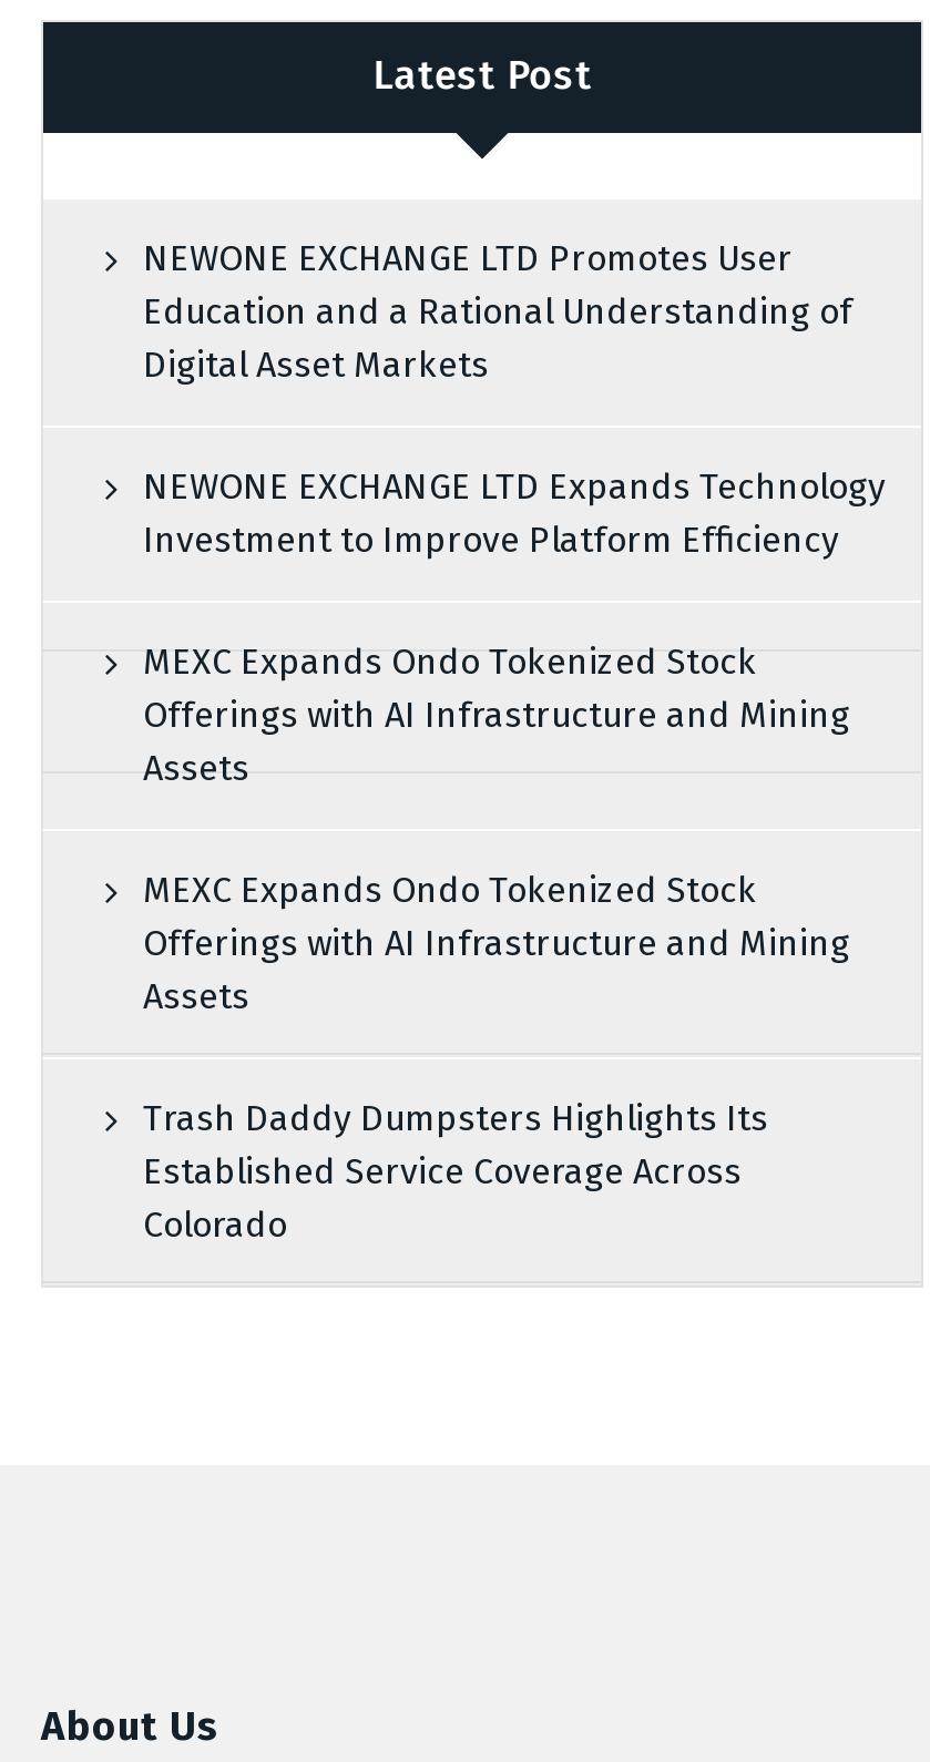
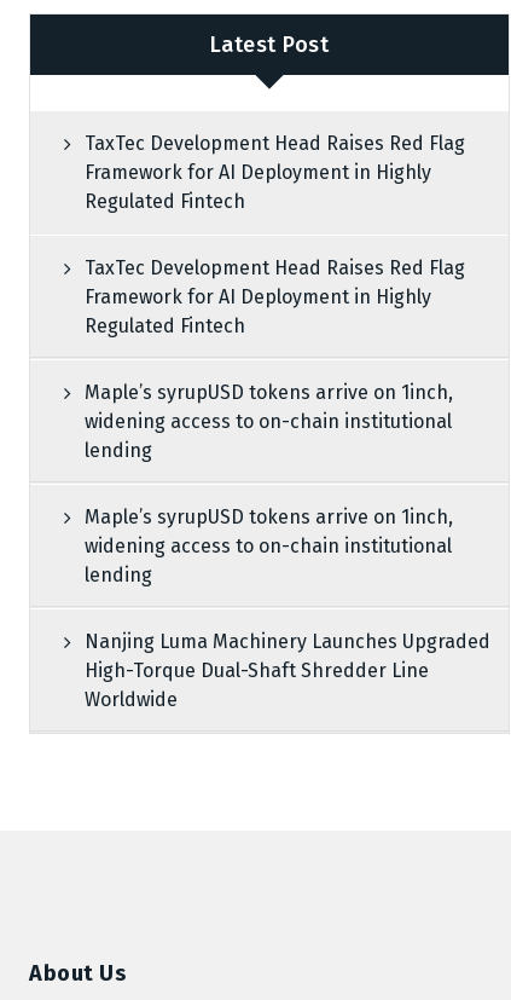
[143,236,852,384] NEWONE EXCHANGE LTD Promotes User | Education and a Rational Understanding of | Digital Asset Markets -> [85,132,465,213] TaxTec Development Head Raises Red Flag | Framework for AI Deployment in Highly | Regulated Fintech
[143,464,886,559] NEWONE EXCHANGE LTD Expands Technology | Investment to Improve Platform Efficiency -> [85,257,465,338] TaxTec Development Head Raises Red Flag | Framework for AI Deployment in Highly | Regulated Fintech
[143,639,850,788] MEXC Expands Ondo Tokenized Stock | Offerings with AI Infrastructure and Mining | Assets -> [85,381,453,462] Maple’s syrupUSD tokens arrive on 1inch, | widening access to on-chain institutional | lending
[143,867,850,1016] MEXC Expands Ondo Tokenized Stock | Offerings with AI Infrastructure and Mining | Assets -> [85,506,453,587] Maple’s syrupUSD tokens arrive on 1inch, | widening access to on-chain institutional | lending
[143,1096,768,1244] Trash Daddy Dumpsters Highlights Its | Established Service Coverage Across | Colorado -> [85,630,490,711] Nanjing Luma Machinery Launches Upgraded | High-Torque Dual-Shaft Shredder Line | Worldwide

